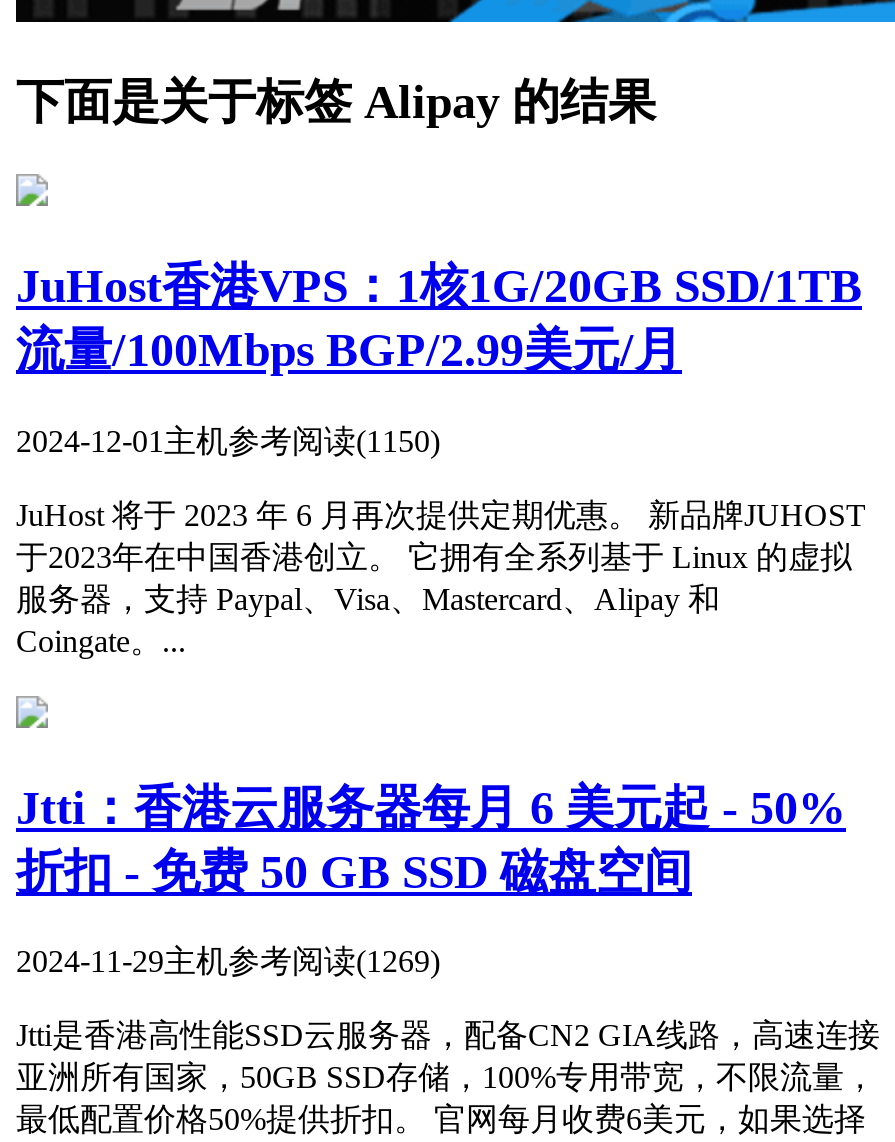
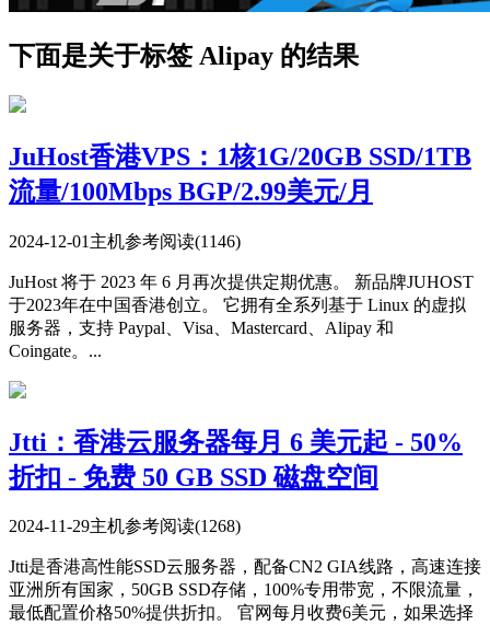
[16,423,440,457] 2024-12-01主机参考阅读(1150) -> [9,232,241,250] 2024-12-01主机参考阅读(1146)
[16,945,440,979] 2024-11-29主机参考阅读(1269) -> [9,517,241,536] 2024-11-29主机参考阅读(1268)

